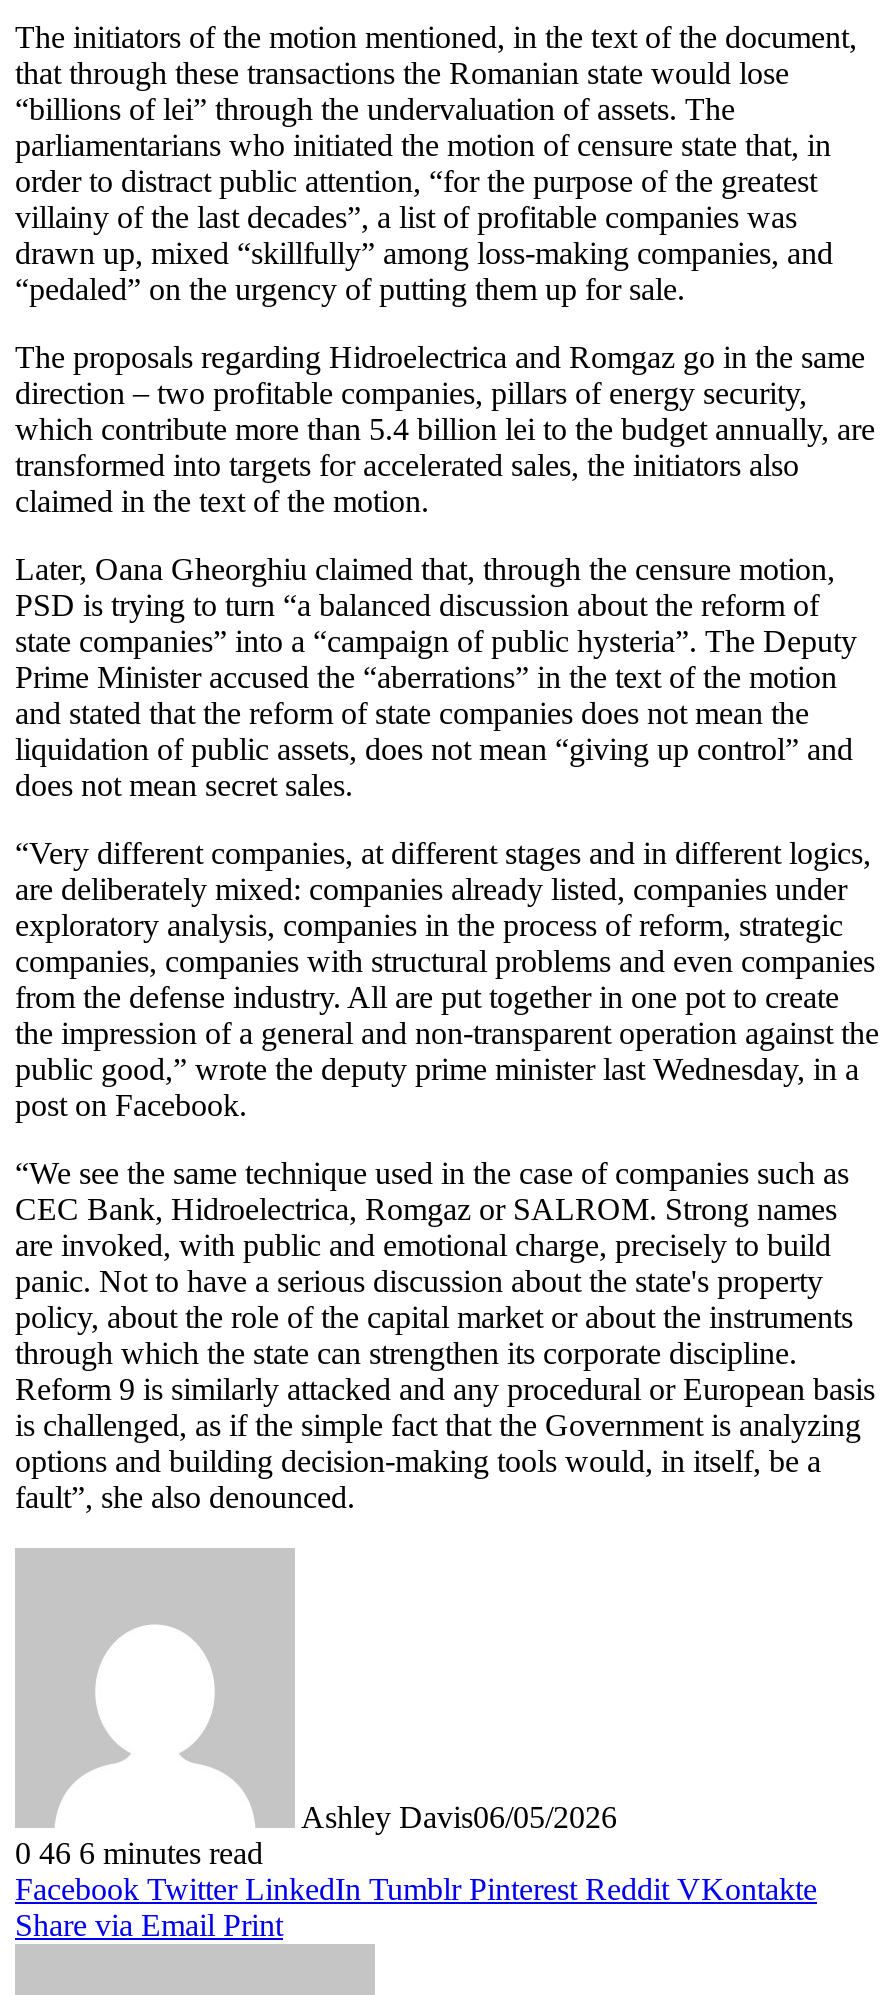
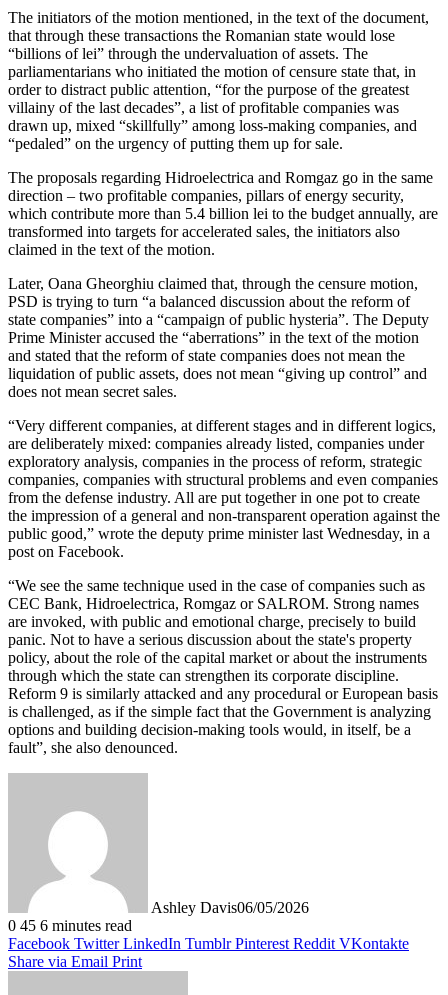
[15,1835,263,1869] 0 46 6 minutes read -> [8,916,132,933] 0 45 6 minutes read

